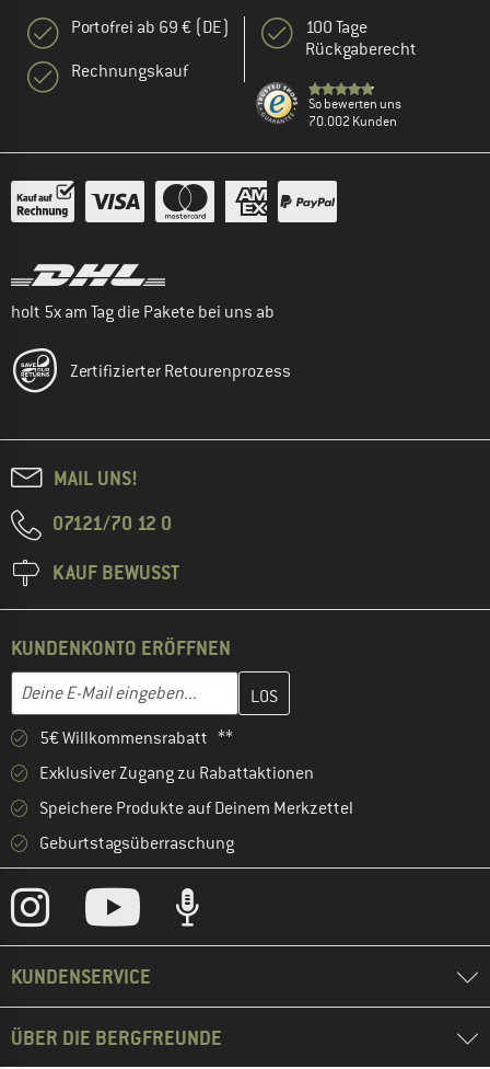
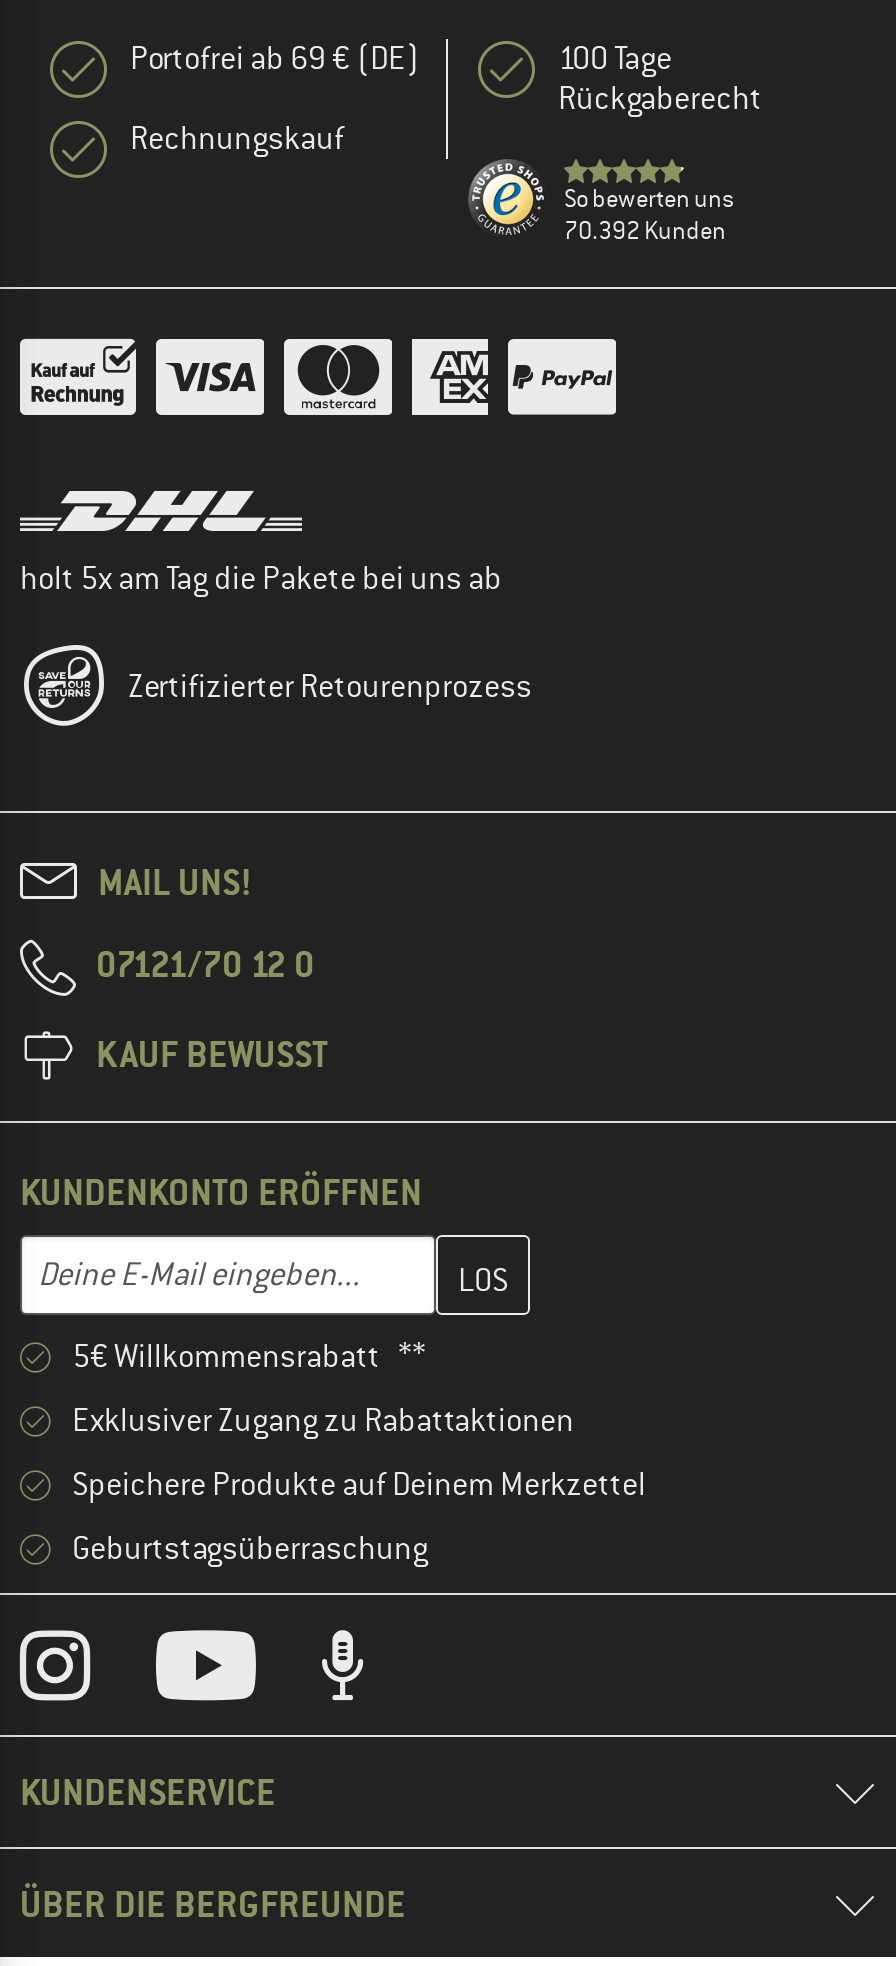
[308,113,397,130] 70.002 Kunden -> [564,215,726,247] 70.392 Kunden

